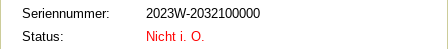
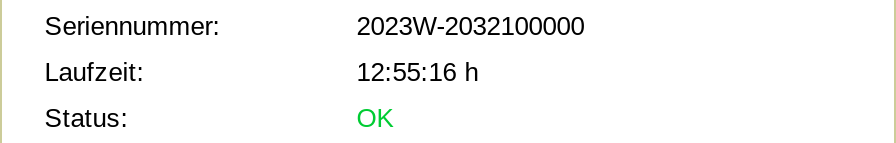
none -> [44,56,478,86] Laufzeit: | 12:55:16 h
[146,29,205,44] Nicht i. O. -> [356,102,394,132] OK

